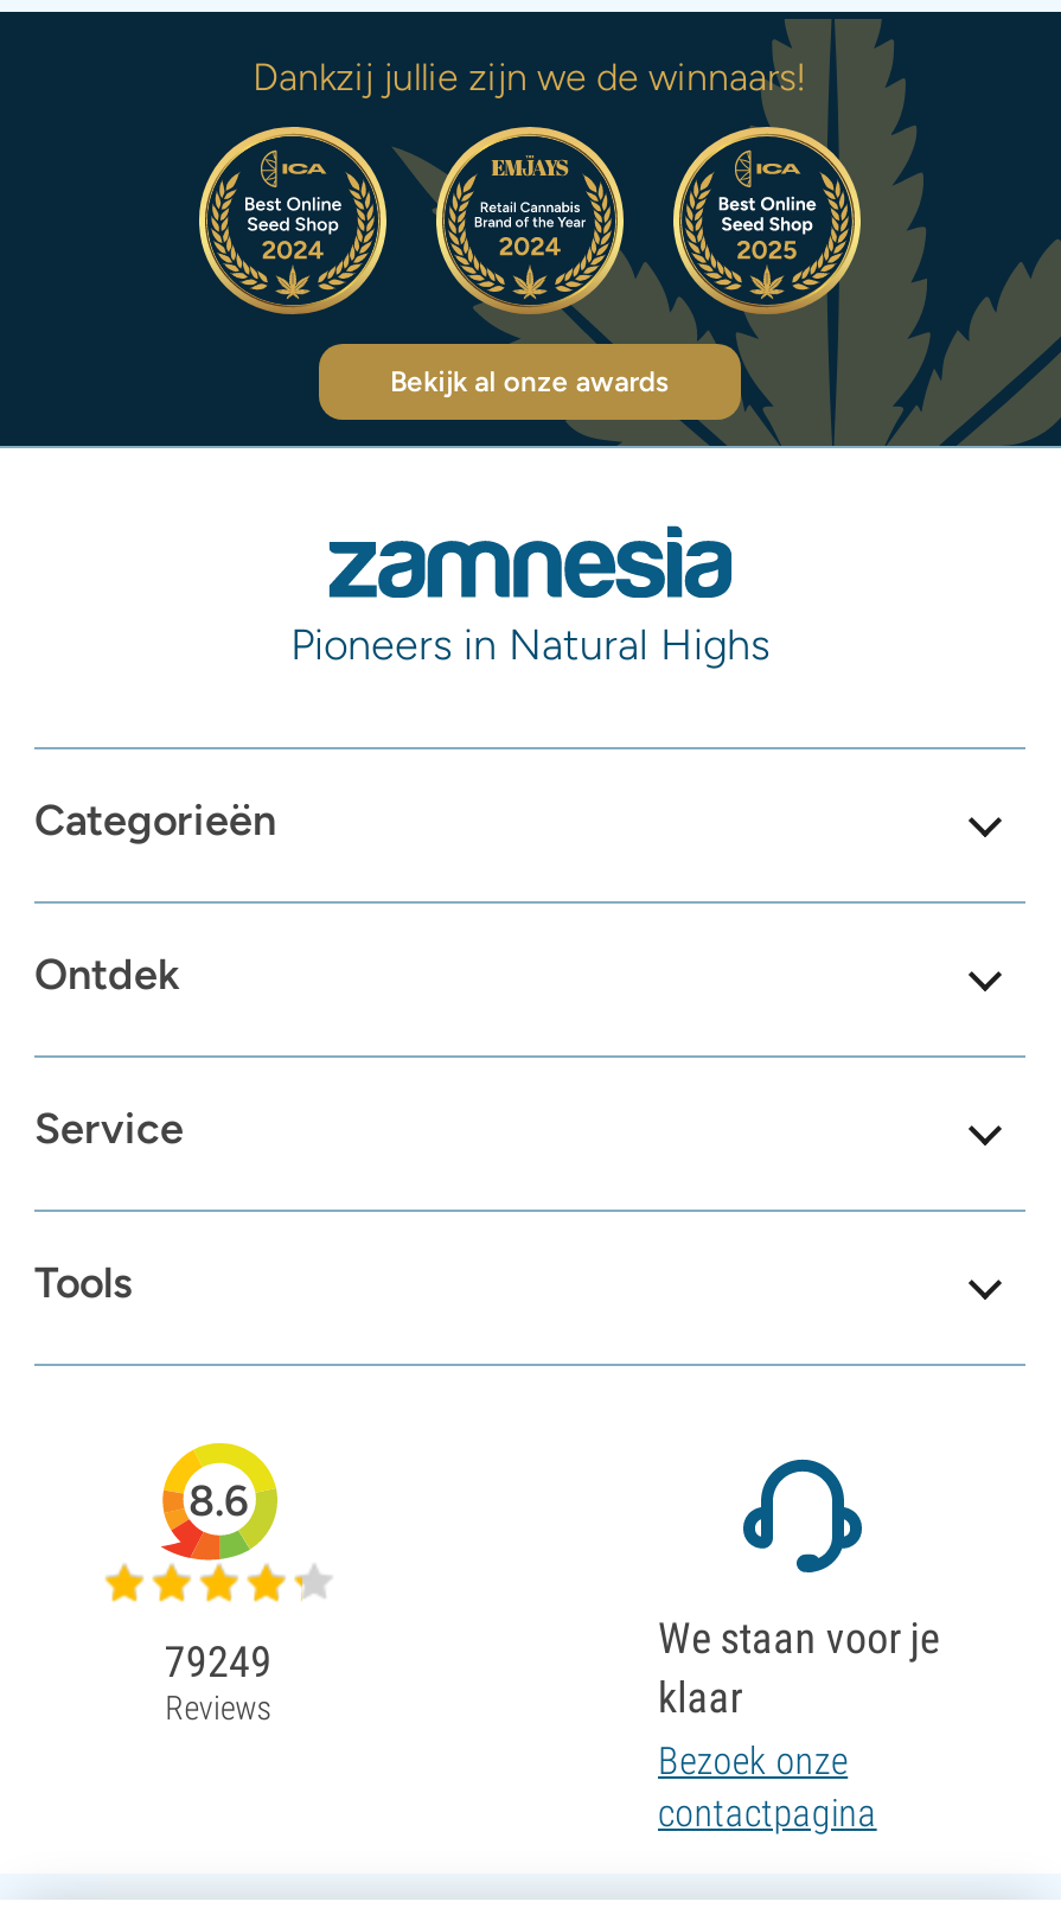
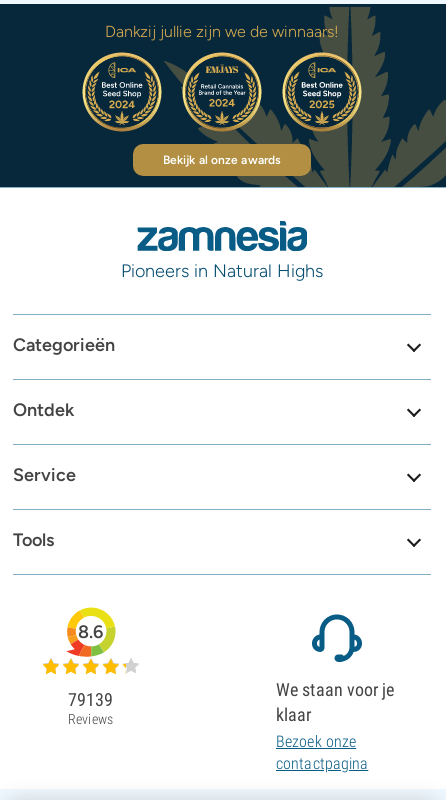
[164,1636,272,1686] 79249 -> [68,689,113,710] 79139

